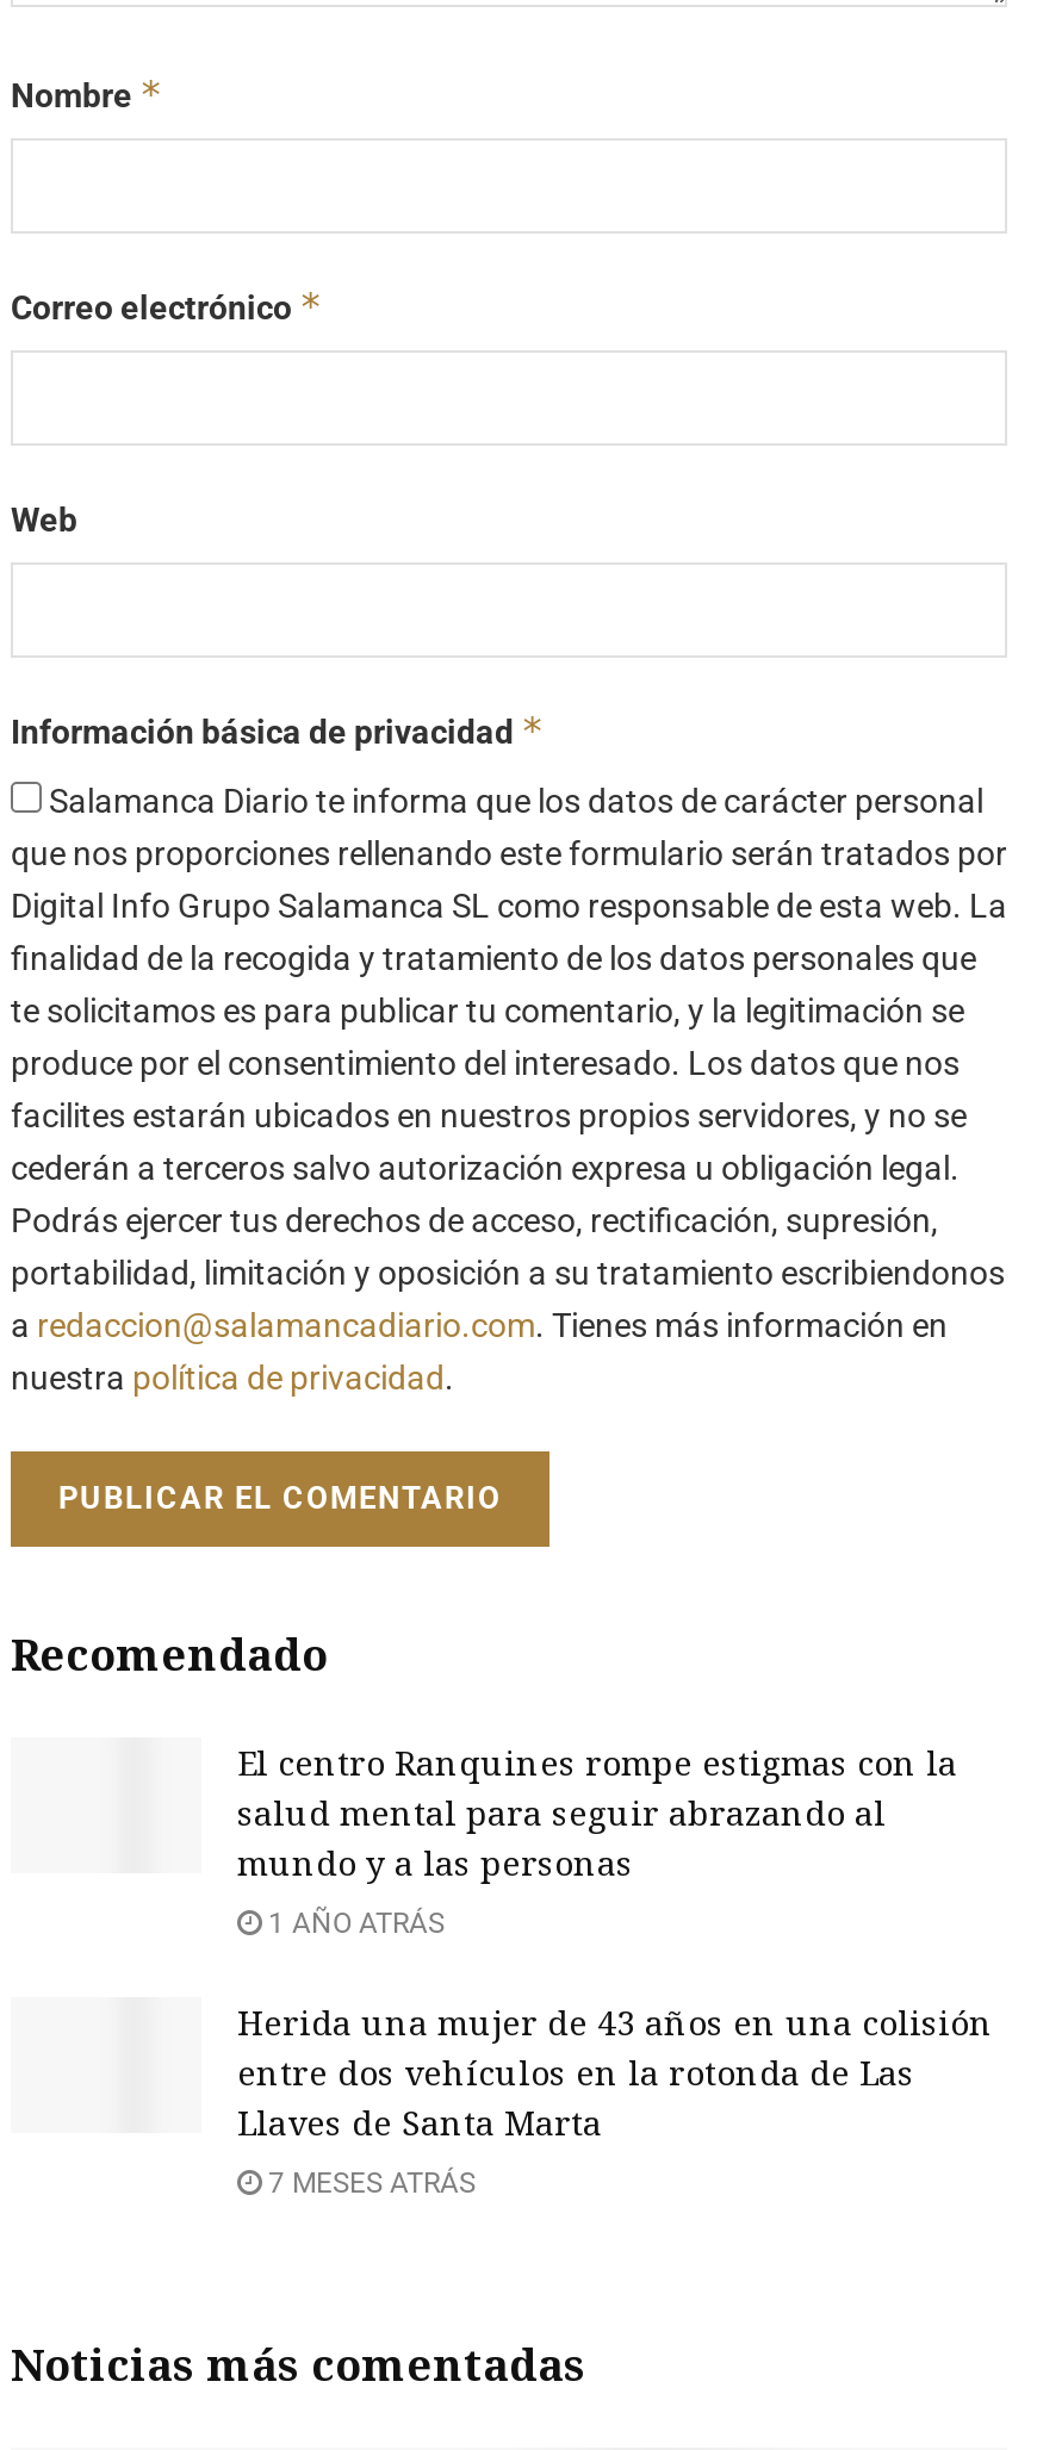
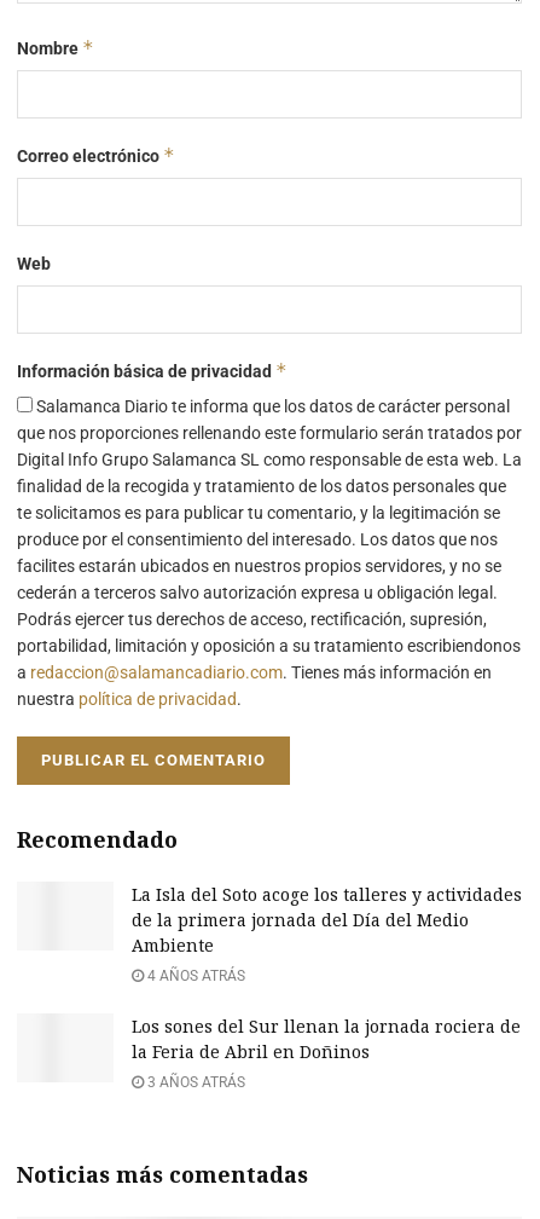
[237,1739,957,1885] El centro Ranquines rompe estigmas con la | salud mental para seguir abrazando al | mundo y a las personas -> [132,883,522,956] La Isla del Soto acoge los talleres y actividades | de la primera jornada del Día del Medio | Ambiente
[261,1906,445,1940] 1 AÑO ATRÁS -> [144,967,245,984] 4 AÑOS ATRÁS
[237,1999,993,2144] Herida una mujer de 43 años en una colisión | entre dos vehículos en la rotonda de Las | Llaves de Santa Marta -> [132,1014,521,1063] Los sones del Sur llenan la jornada rociera de | la Feria de Abril en Doñinos
[261,2166,476,2199] 7 MESES ATRÁS -> [144,1074,245,1091] 3 AÑOS ATRÁS

